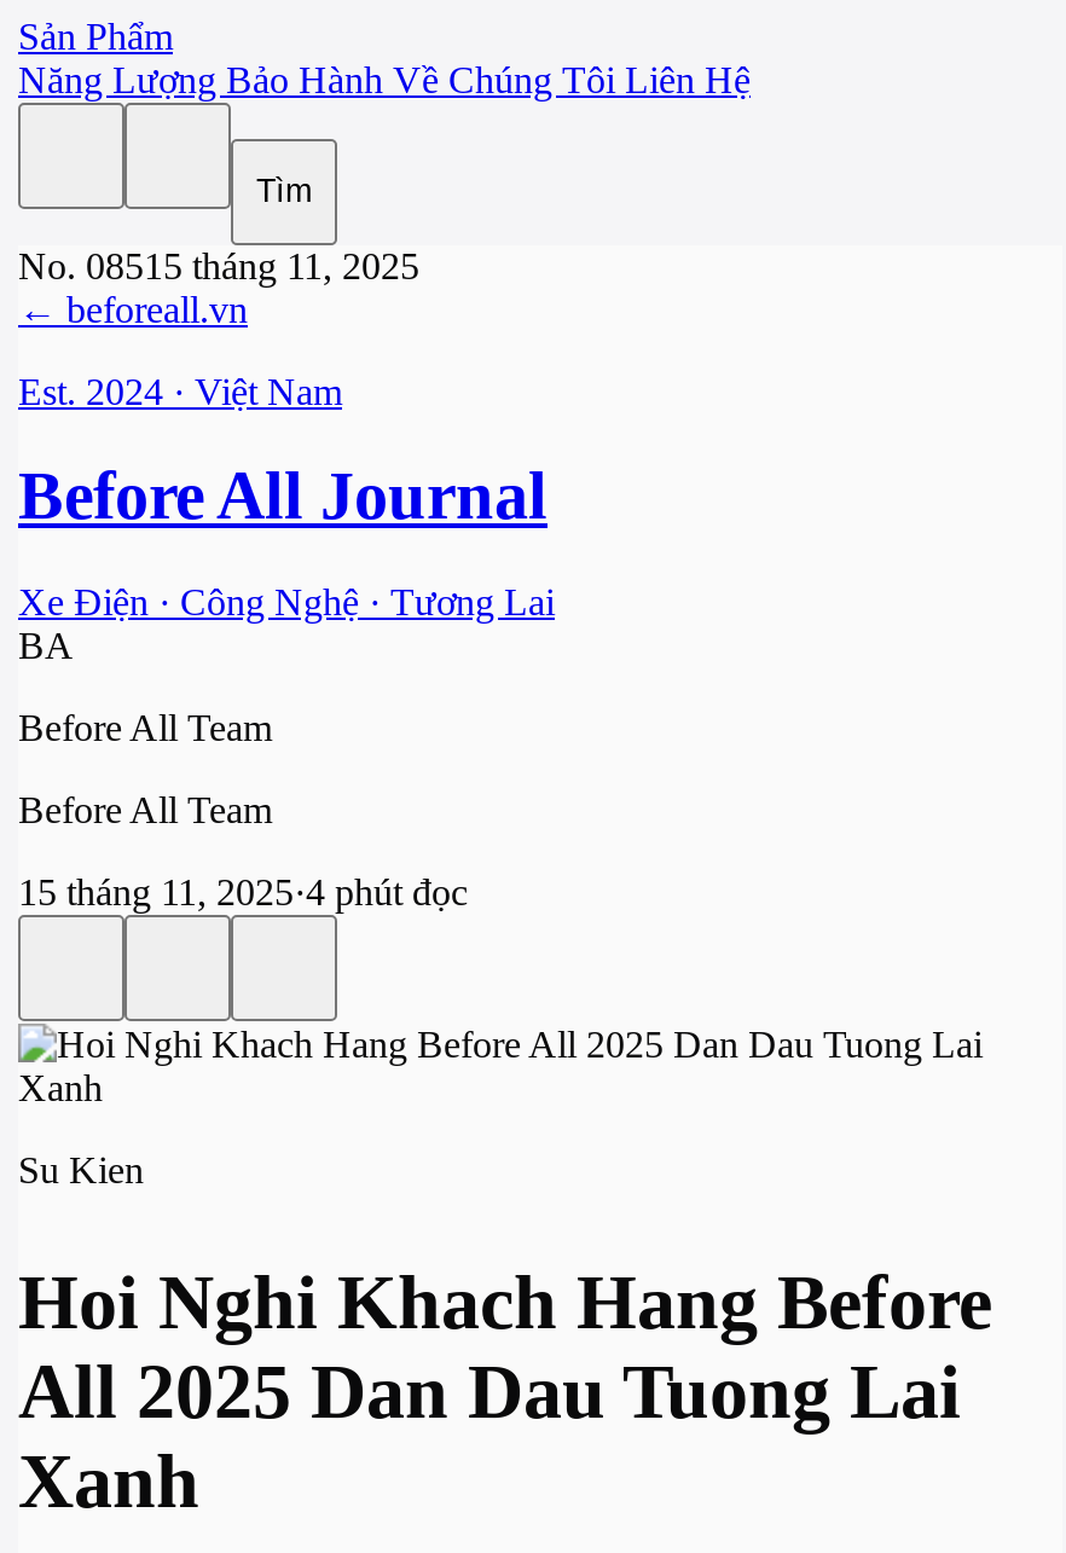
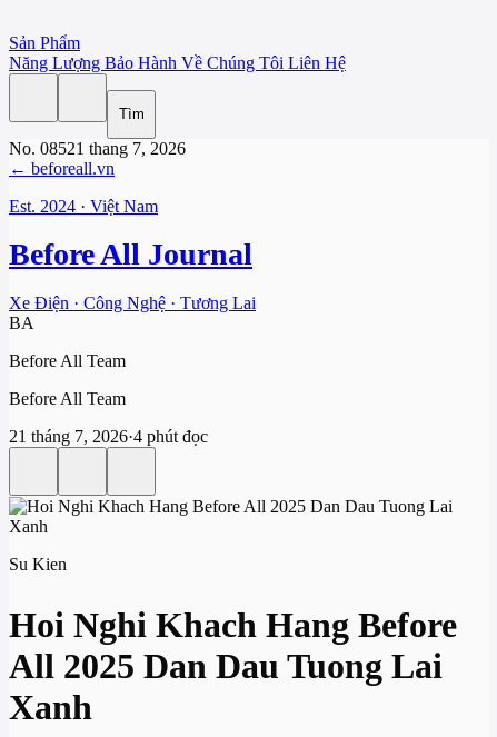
[18,244,419,285] No. 08515 tháng 11, 2025 -> [9,138,186,157] No. 08521 thang 7, 2026
[18,871,468,912] 15 tháng 11, 2025·4 phút đọc -> [9,427,208,446] 21 tháng 7, 2026·4 phút đọc

